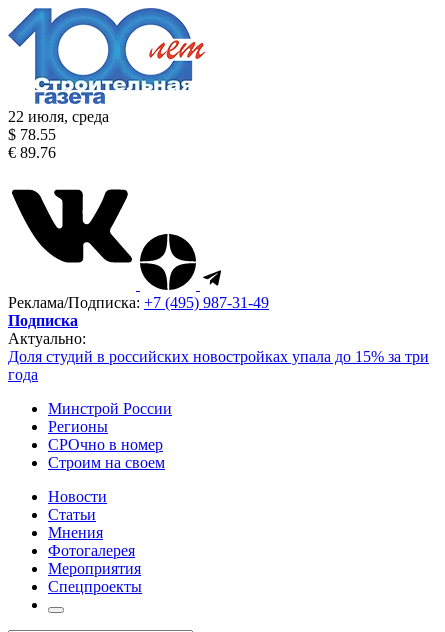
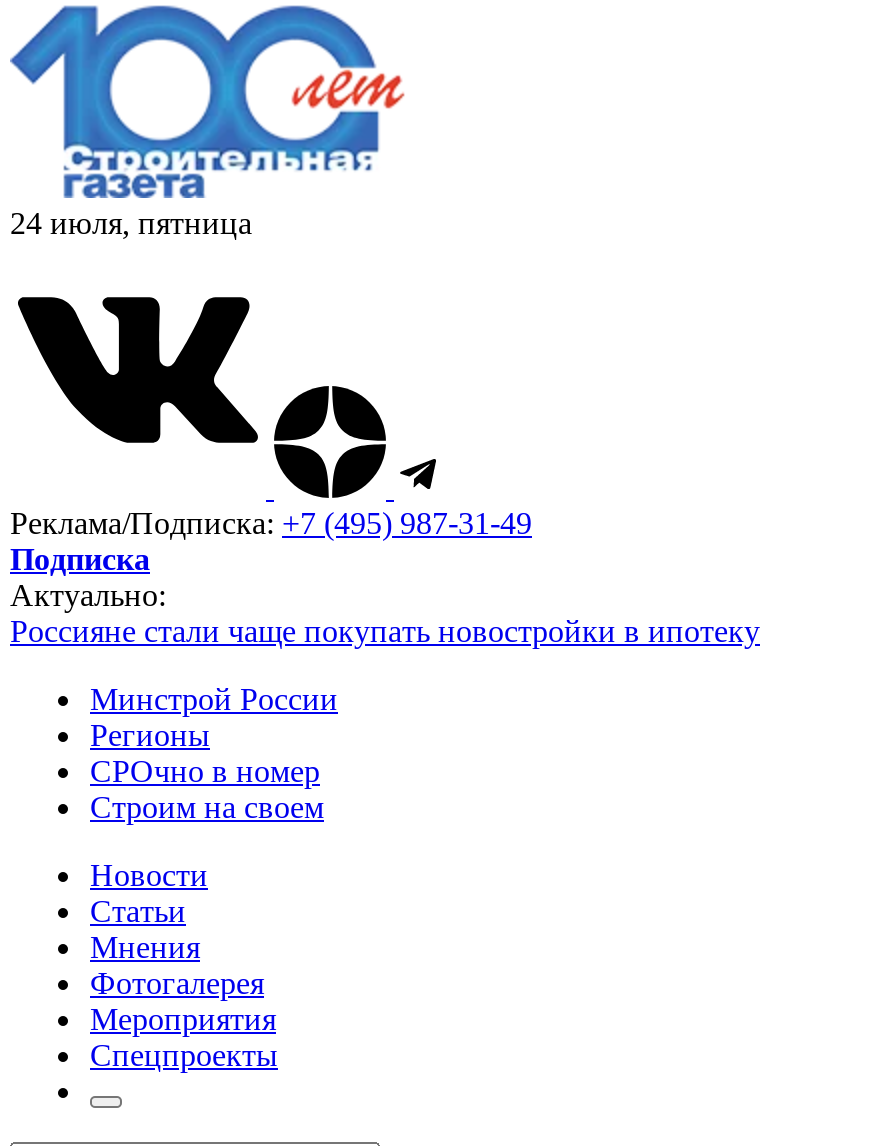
[8,108,109,161] 22 июля, среда | $ 78.55 | € 89.76 -> [10,206,252,240] 24 июля, пятница
[8,348,429,383] Доля студий в российских новостройках упала до 15% за три | года -> [10,614,760,648] Россияне стали чаще покупать новостройки в ипотеку

